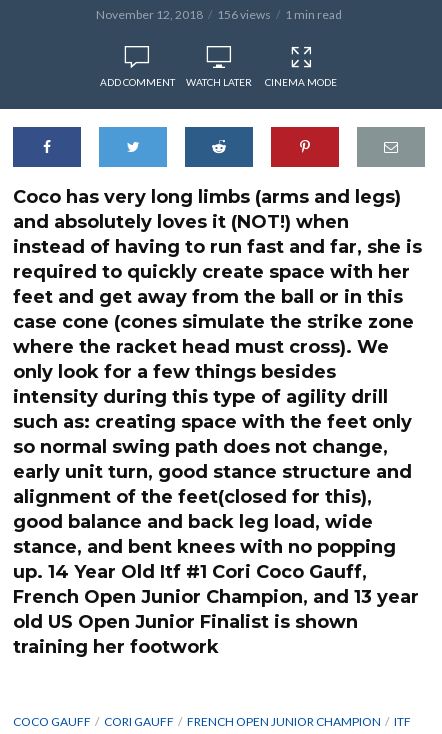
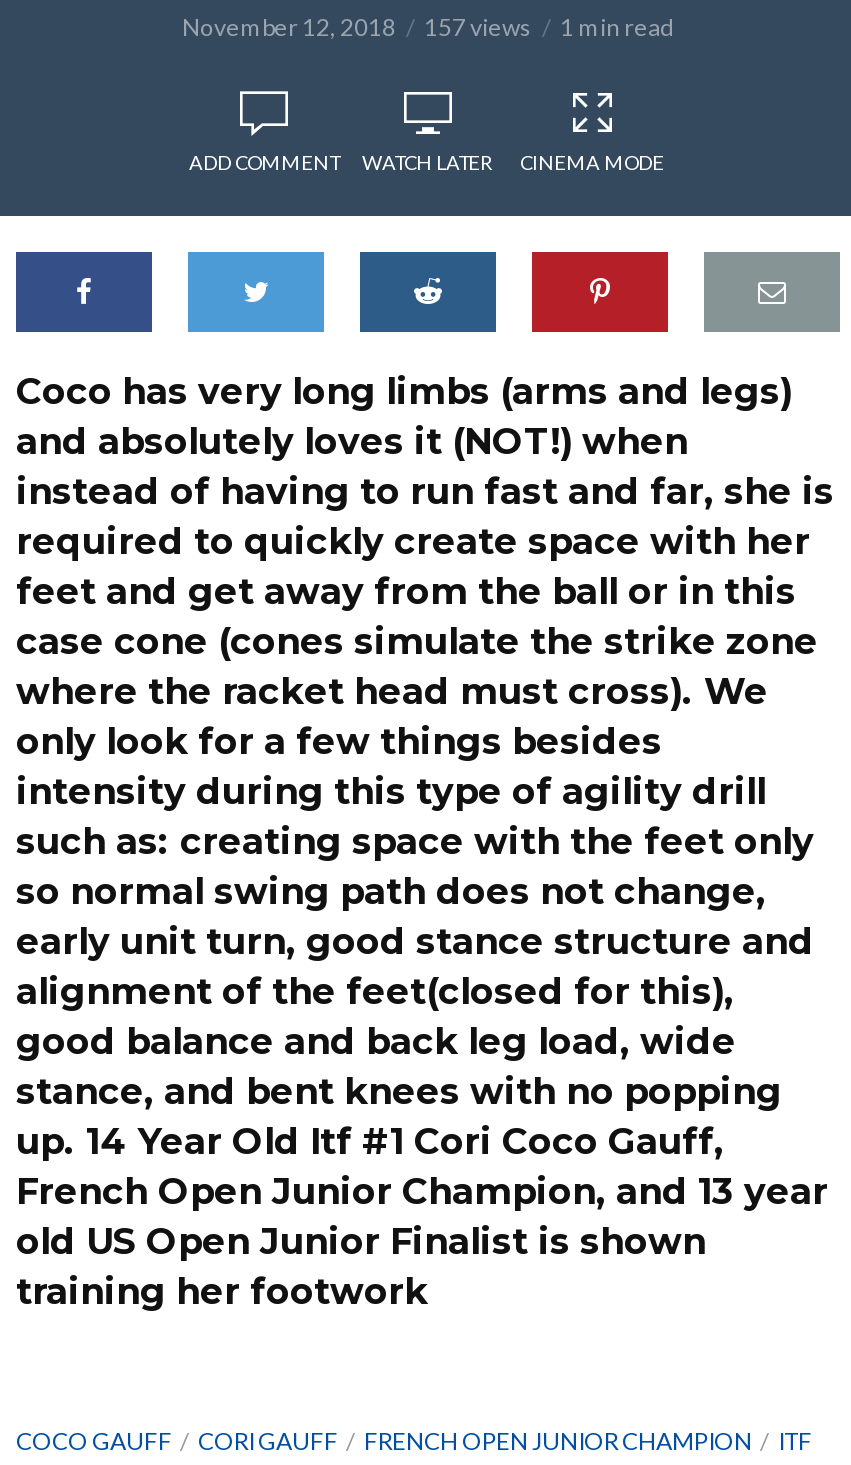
[96,7,342,22] November 12, 2018 156 views 1 min read -> [182,12,674,42] November 12, 2018 157 views 1 min read

